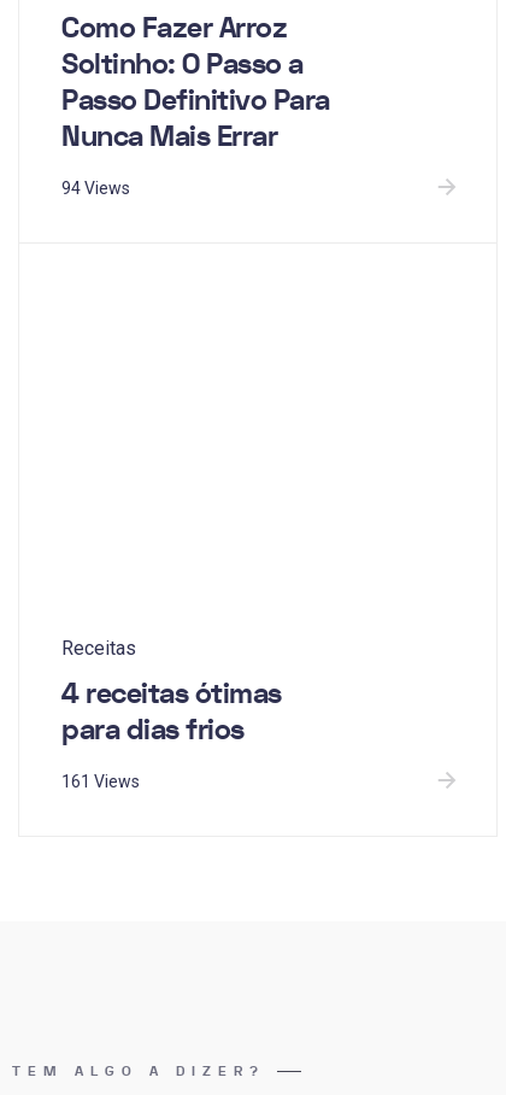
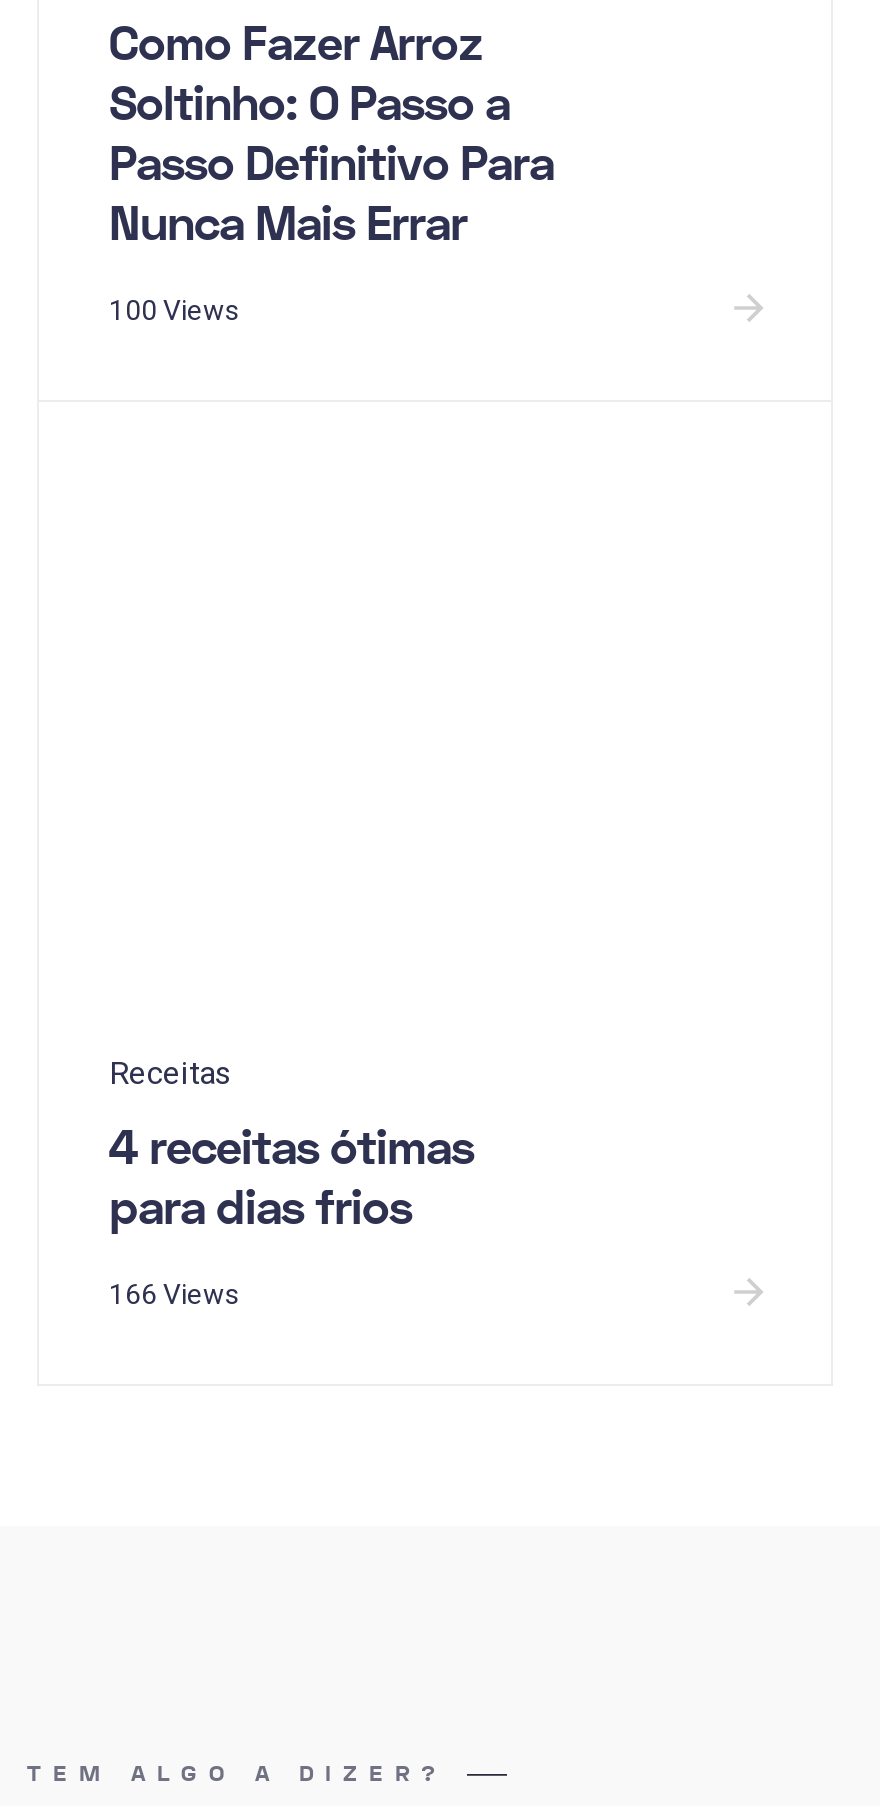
[61,178,130,197] 94 Views -> [109,293,239,325] 100 Views
[61,772,140,792] 161 Views -> [109,1279,239,1311] 166 Views

